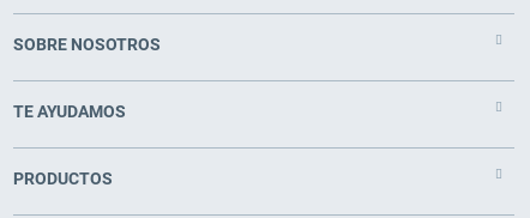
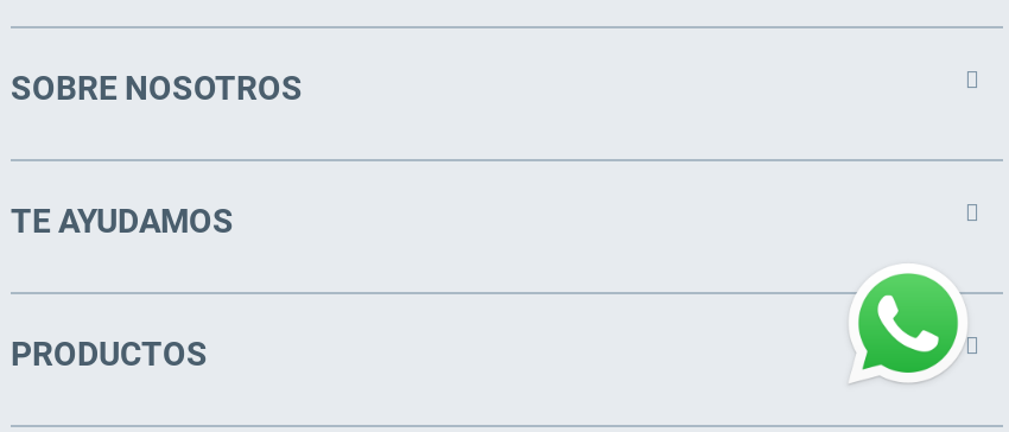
none -> [856,267,960,376] [image]

